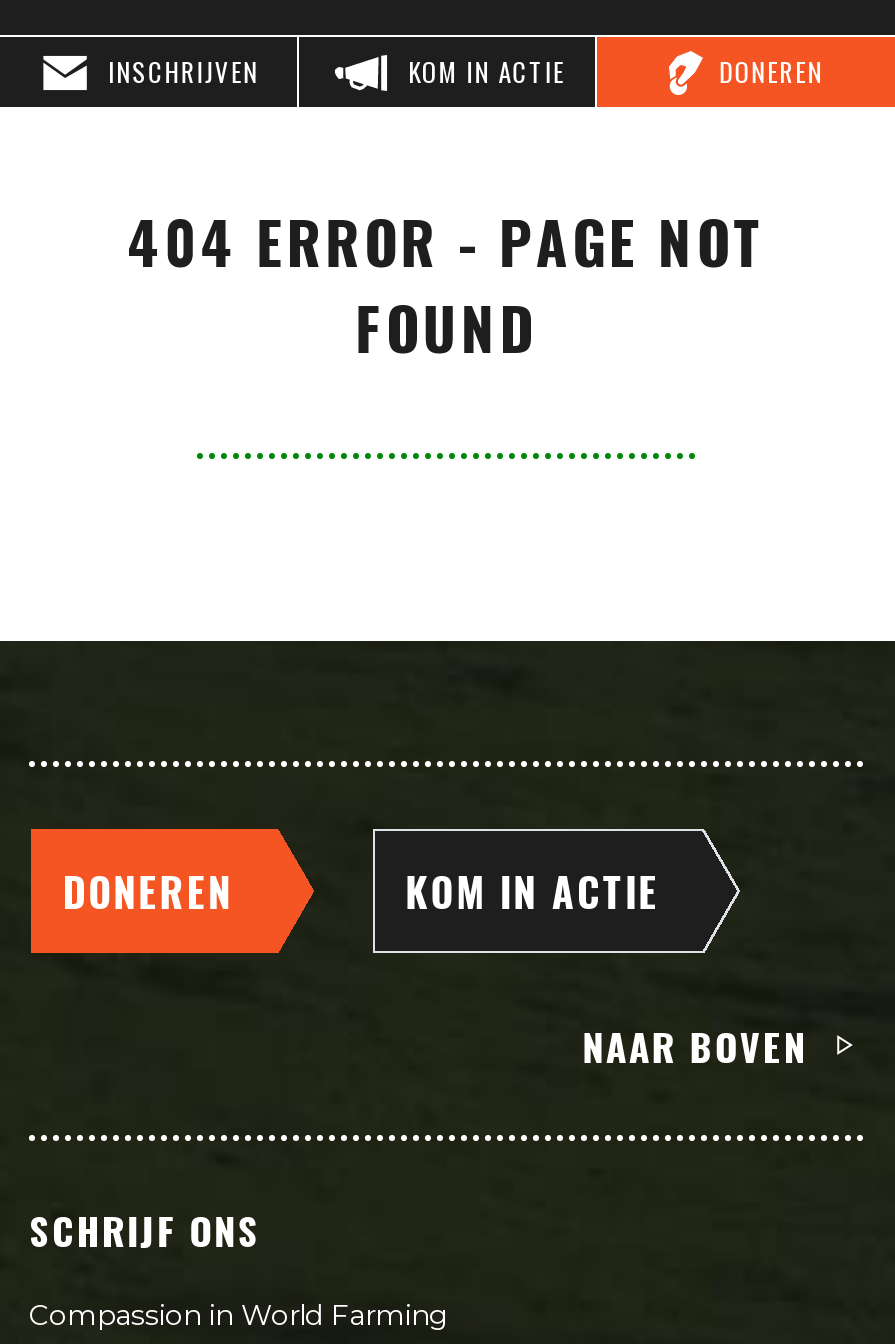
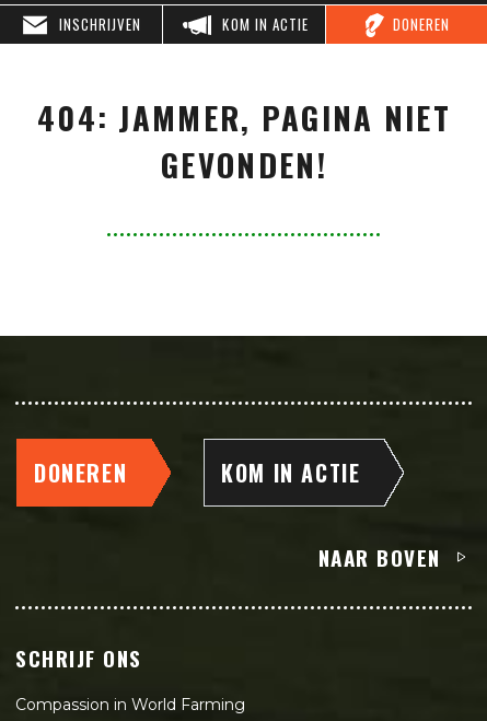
[128,199,766,369] 404 ERROR - PAGE NOT | FOUND -> [37,94,451,187] 404: JAMMER, PAGINA NIET | GEVONDEN!

